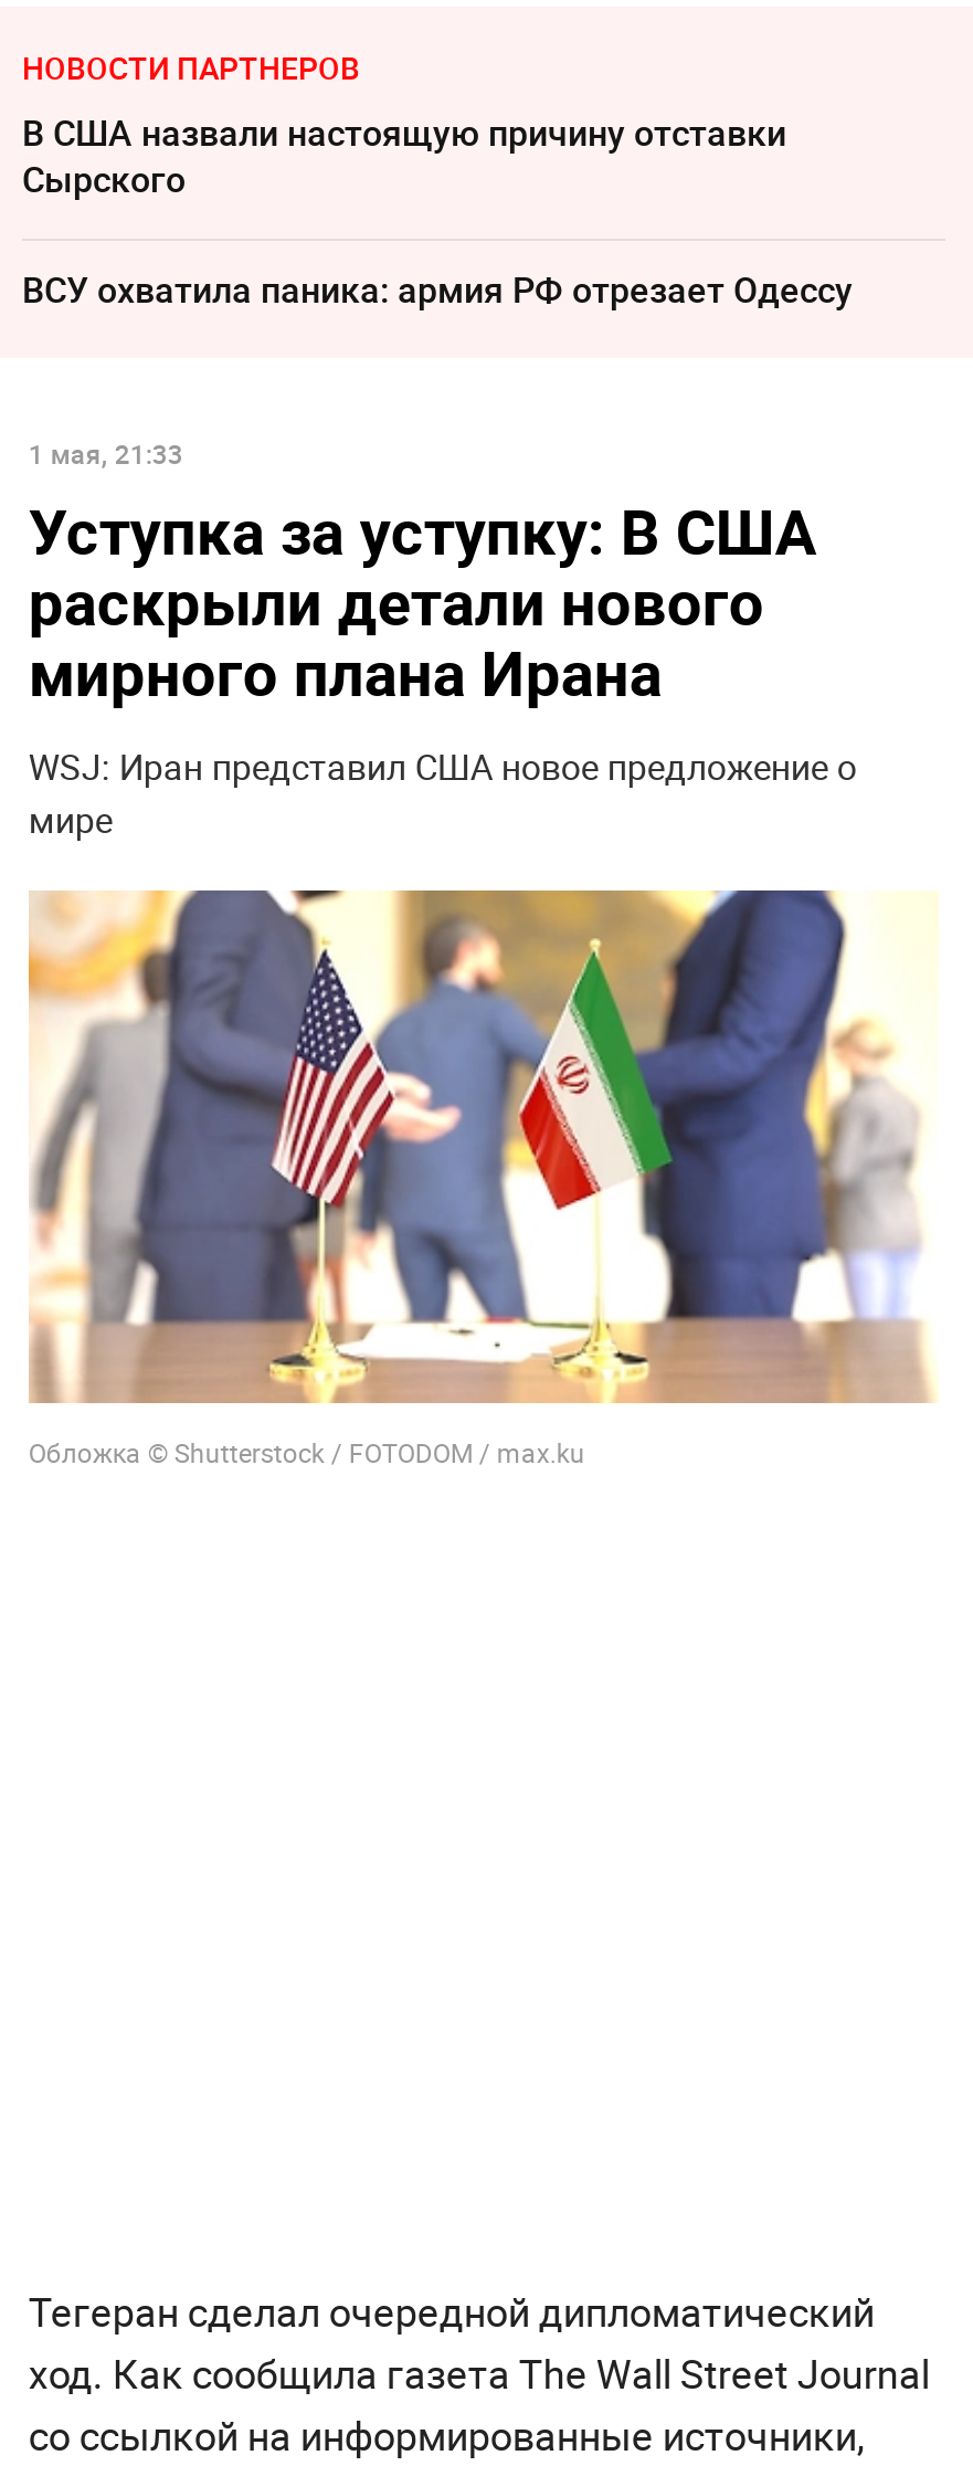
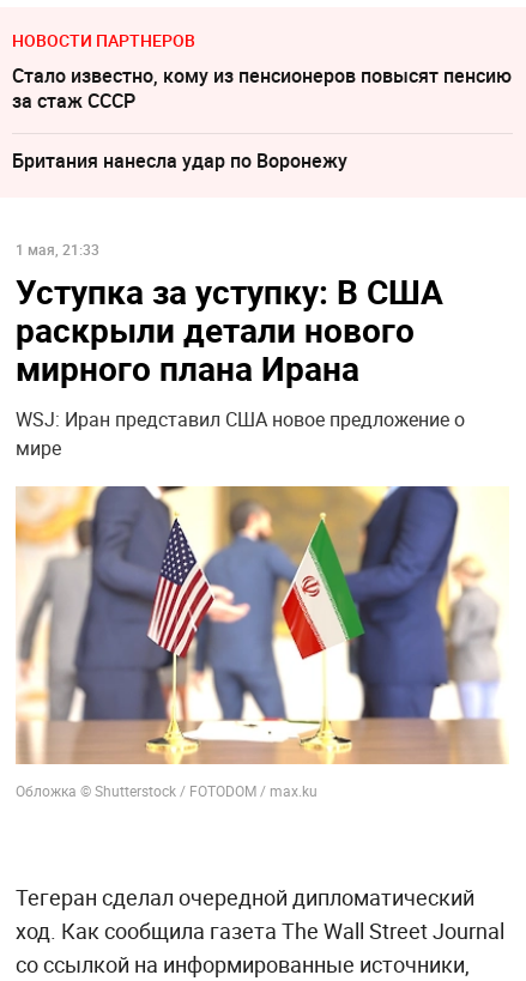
[22,108,786,203] В США назвали настоящую причину отставки | Сырского -> [12,62,512,114] Стало известно, кому из пенсионеров повысят пенсию | за стаж СССР
[22,265,853,314] ВСУ охватила паника: армия РФ отрезает Одессу -> [12,147,347,174] Британия нанесла удар по Воронежу

